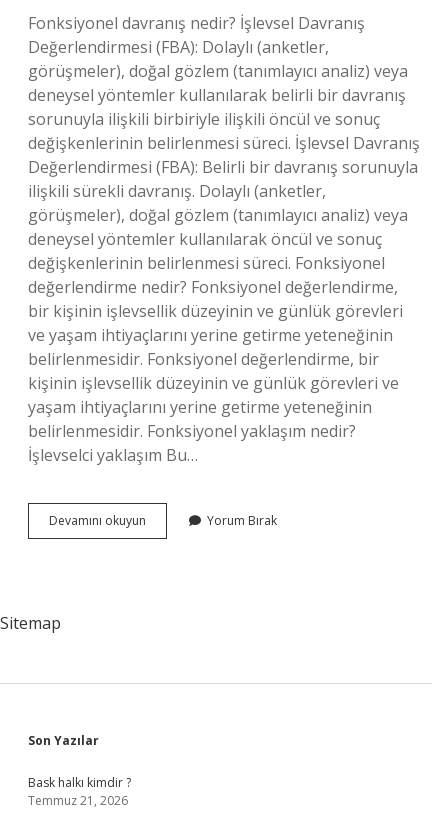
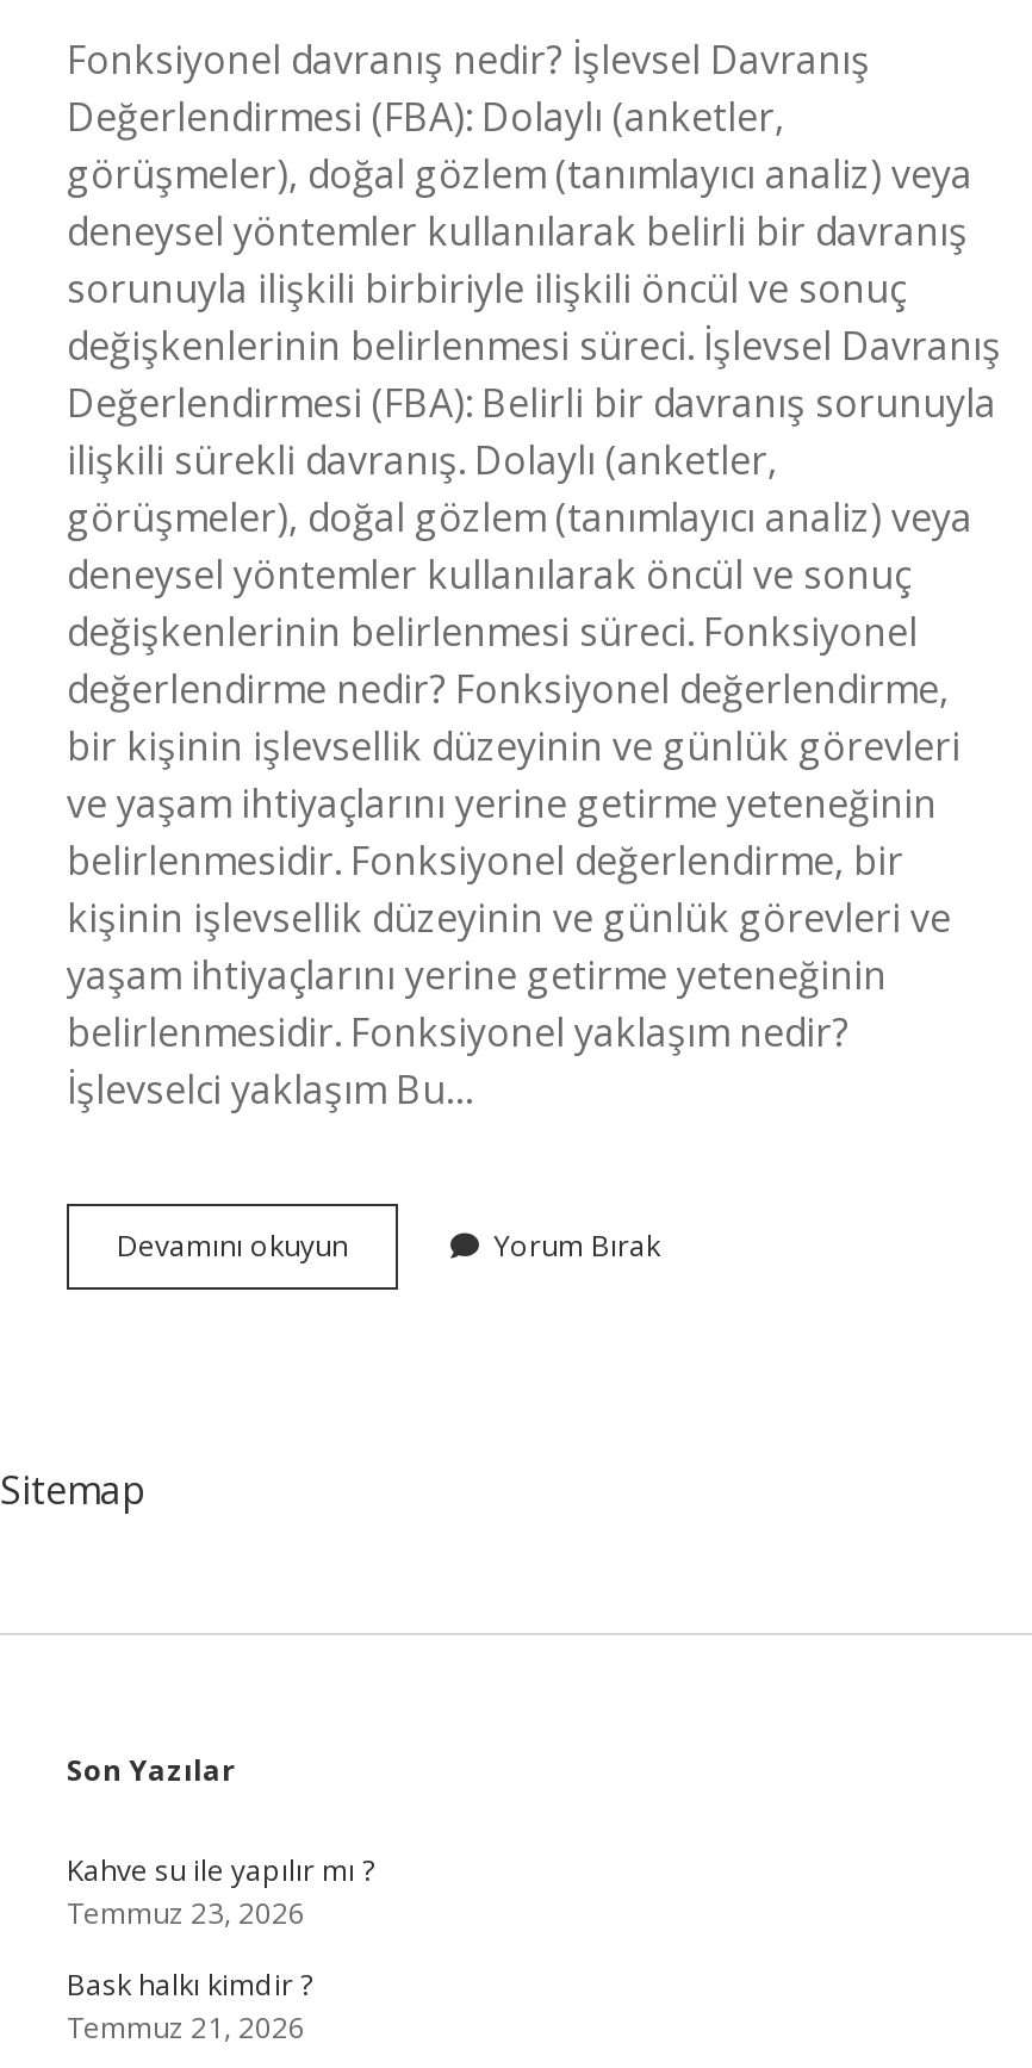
none -> [67,1850,374,1933] Kahve su ile yapılır mı ? | Temmuz 23, 2026

